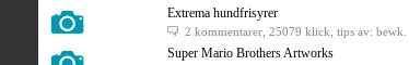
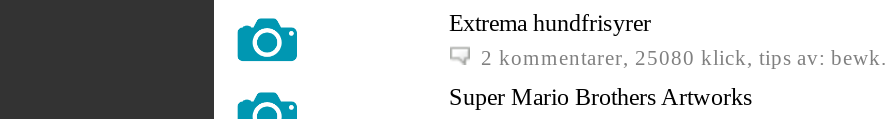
[184,26,406,38] 2 kommentarer, 25079 klick, tips av: bewk. -> [481,47,887,69] 2 kommentarer, 25080 klick, tips av: bewk.

